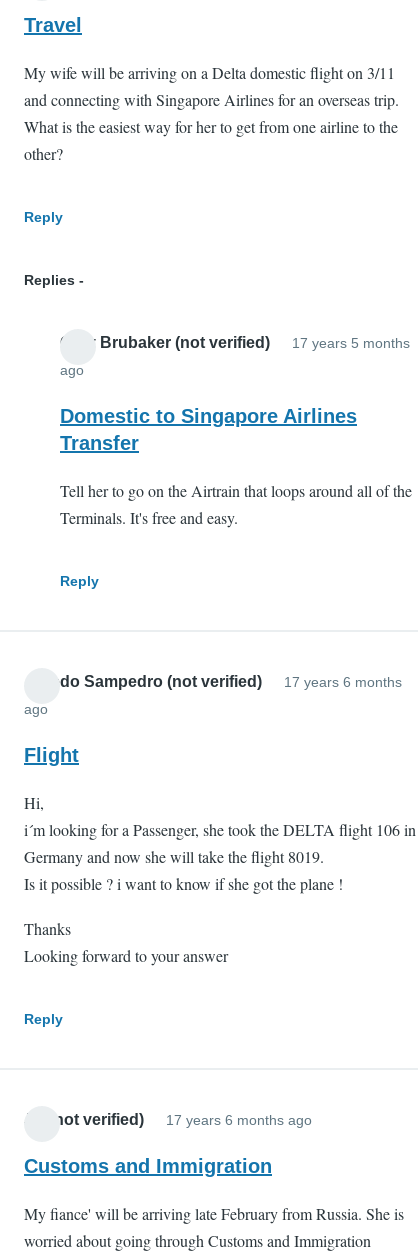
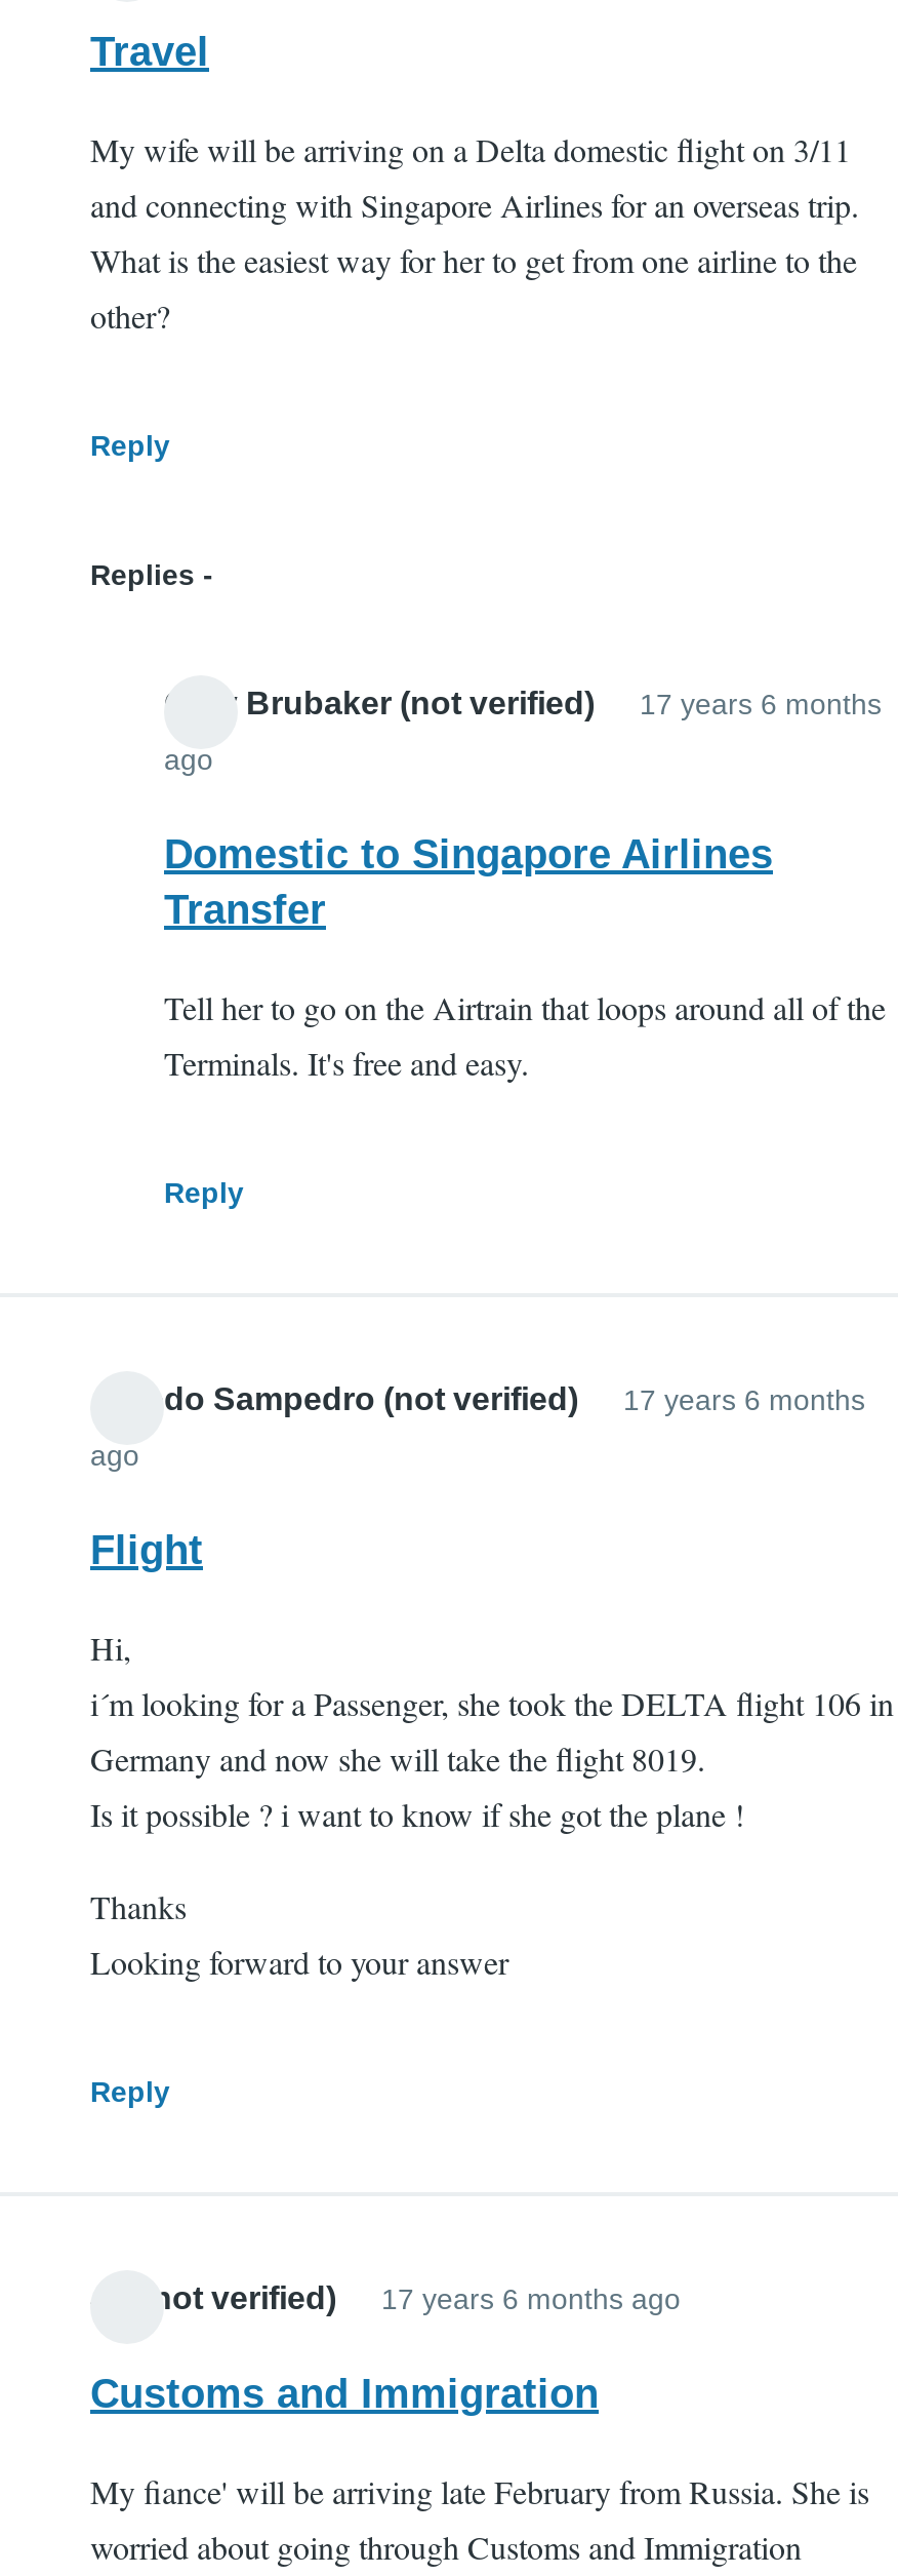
[292,335,410,351] 17 years 5 months -> [640,687,882,720] 17 years 6 months

